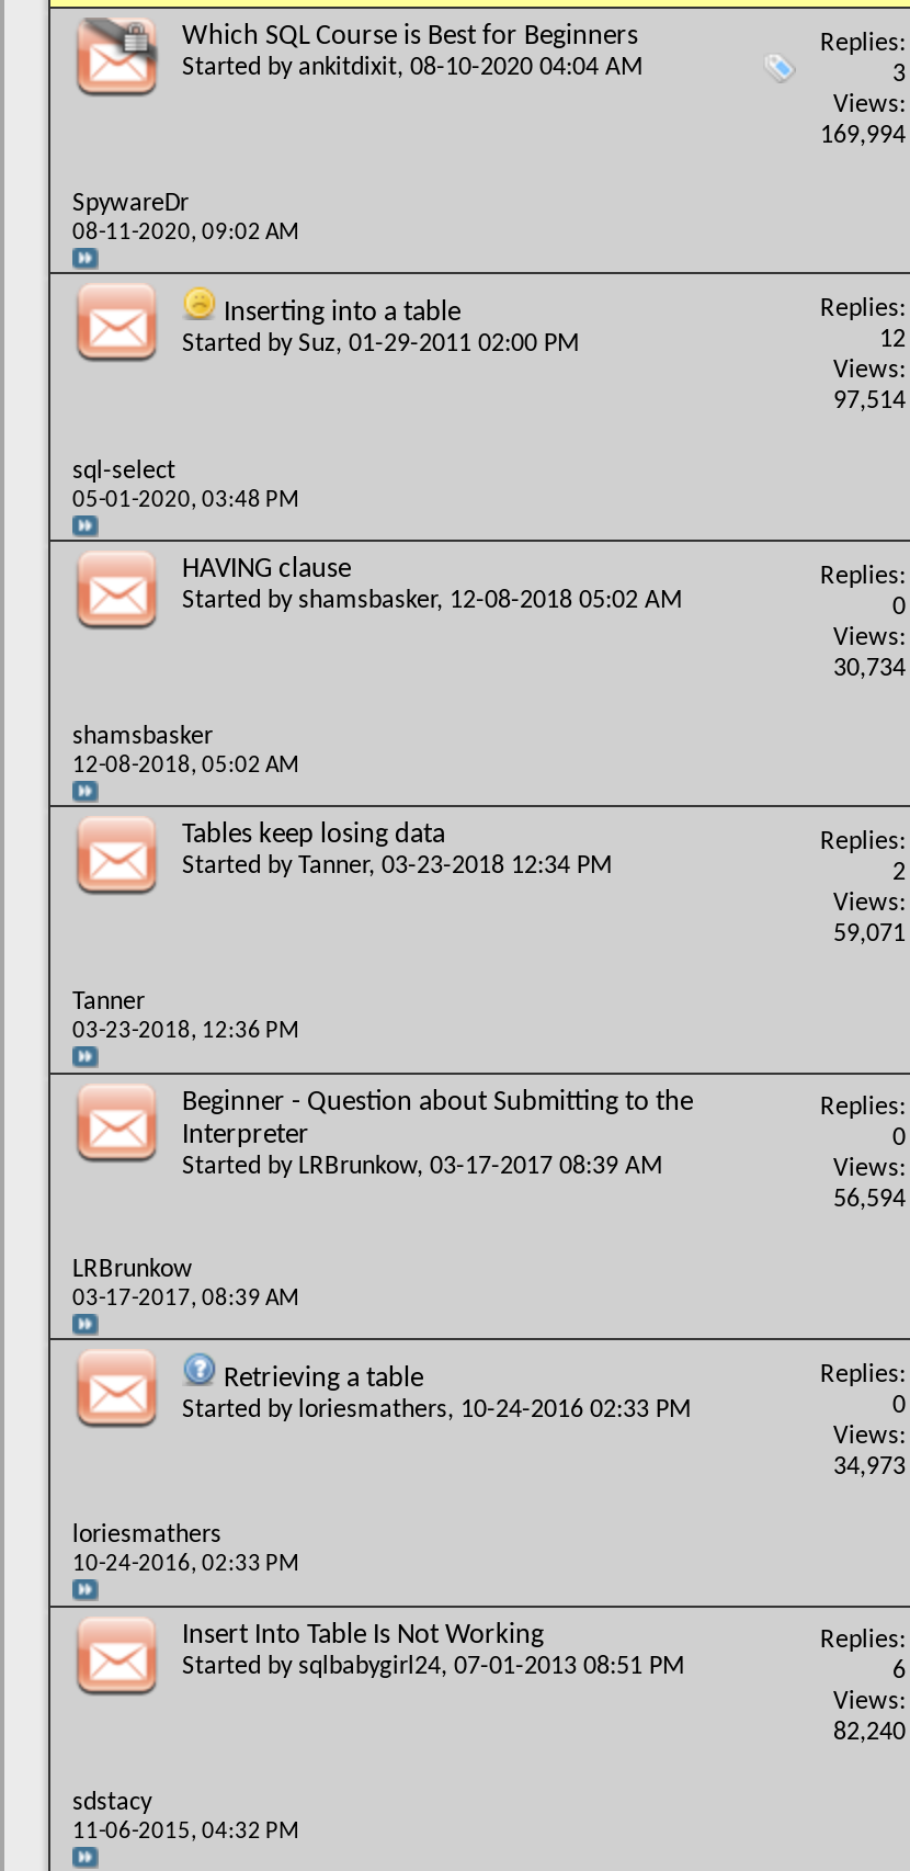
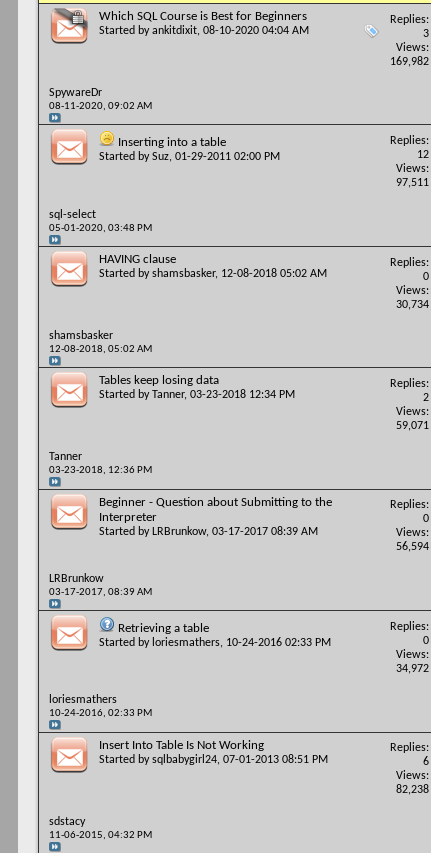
[820,122,906,148] 169,994 -> [390,56,429,68] 169,982
[833,388,906,415] 97,514 -> [396,177,429,189] 97,511
[833,1454,906,1480] 34,973 -> [396,663,429,675] 34,972
[833,1720,906,1747] 82,240 -> [396,784,429,796] 82,238

